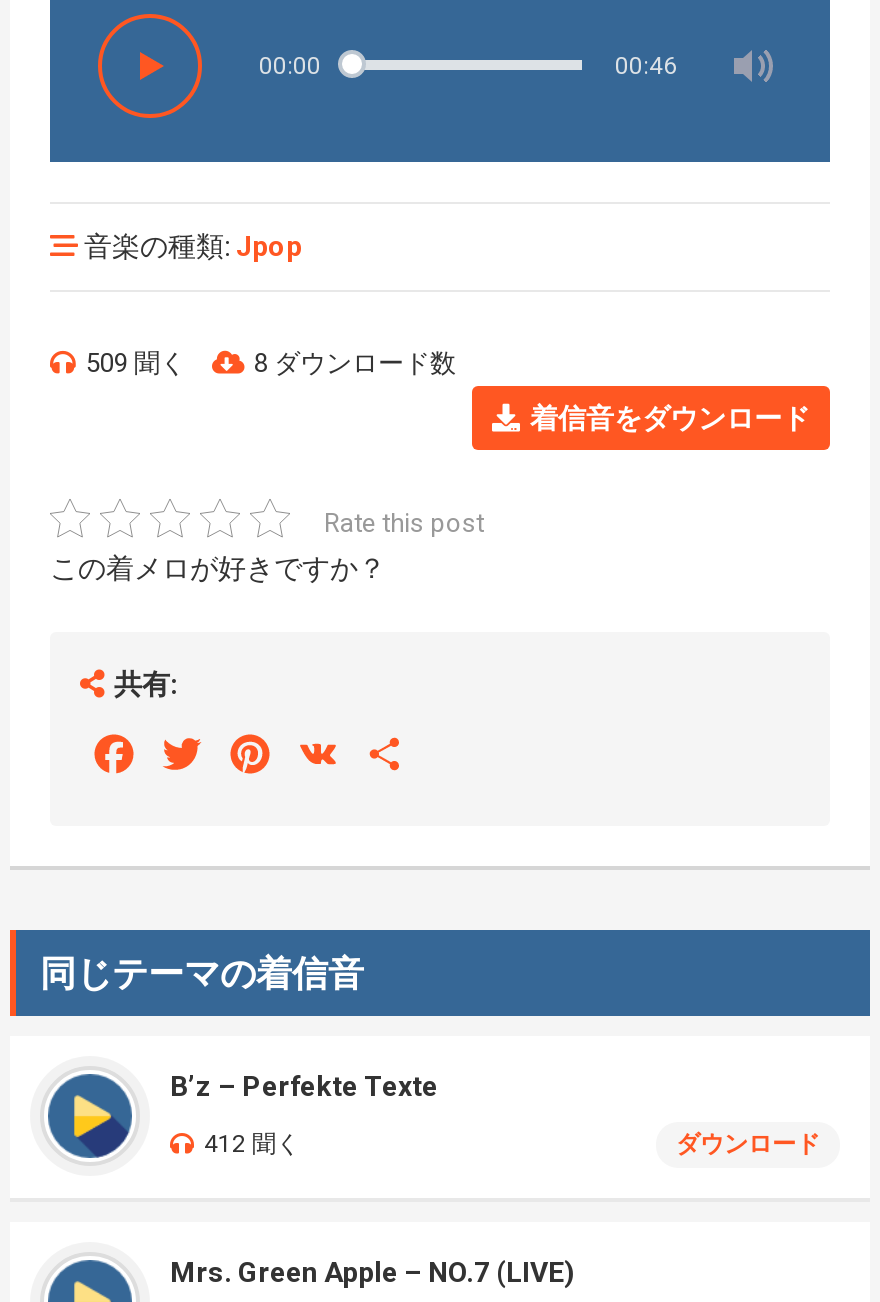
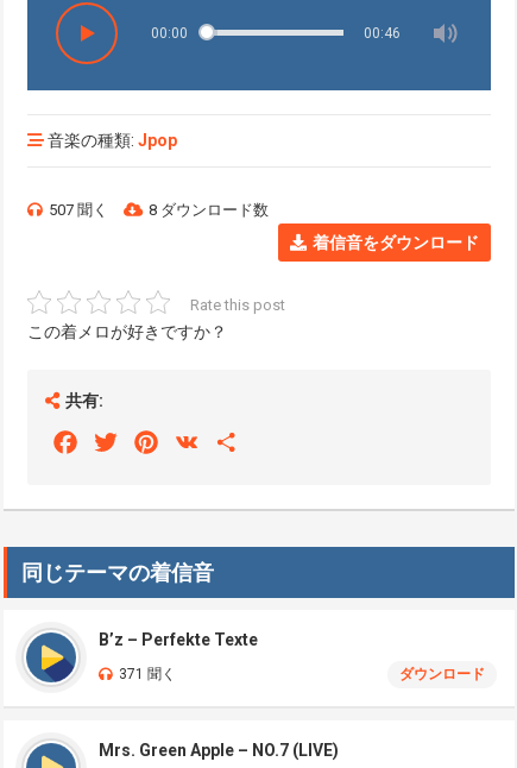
[86,348,186,378] 509 聞く -> [49,201,108,219] 507 聞く
[204,1130,300,1158] 412 聞く -> [119,666,176,682] 371 聞く

